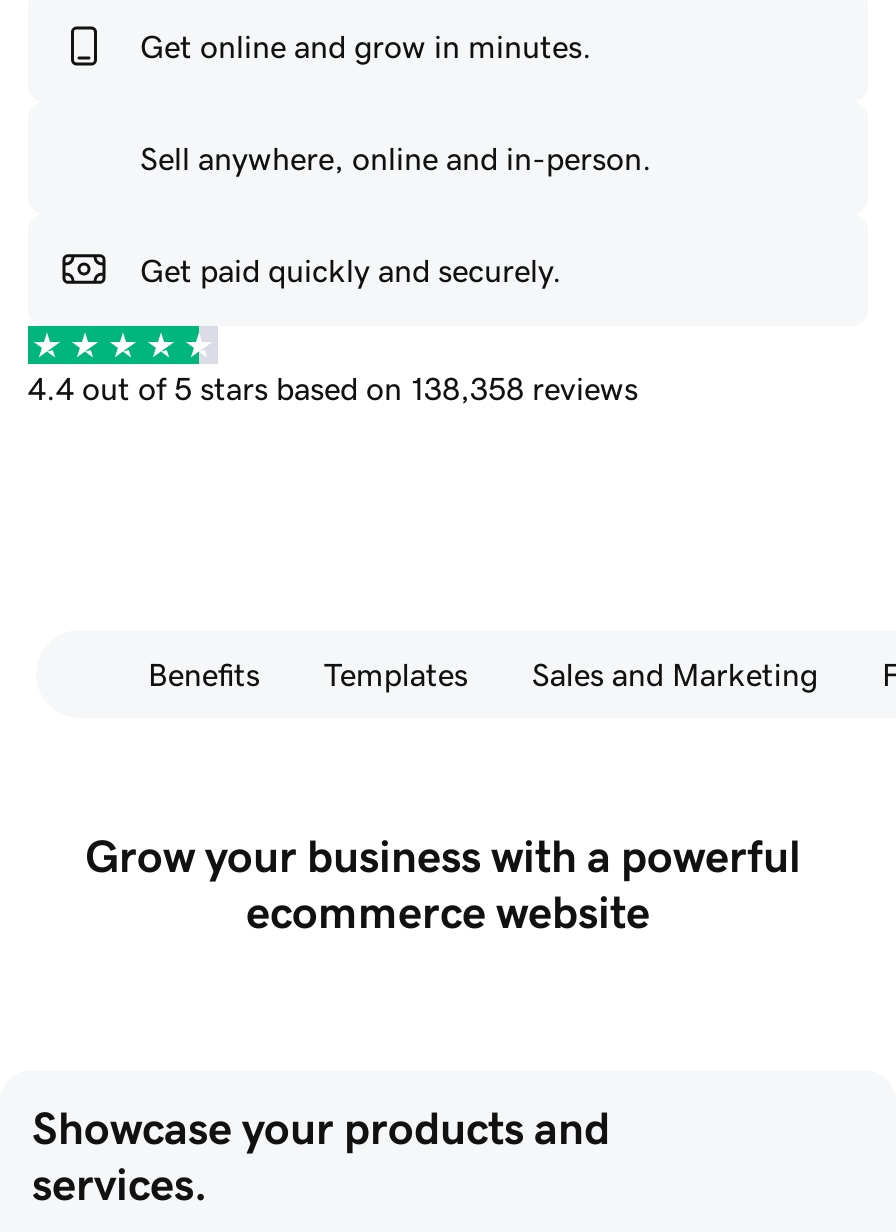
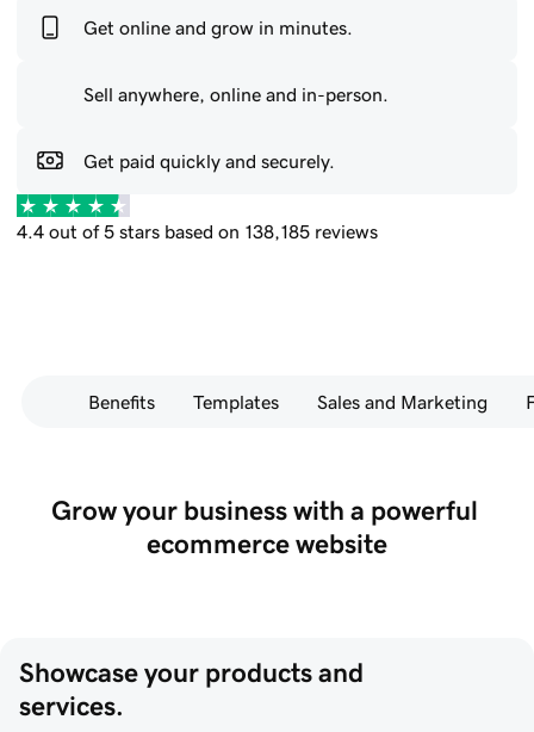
[28,373,638,405] 4.4 out of 5 stars based on 138,358 reviews -> [17,222,378,241] 4.4 out of 5 stars based on 138,185 reviews

